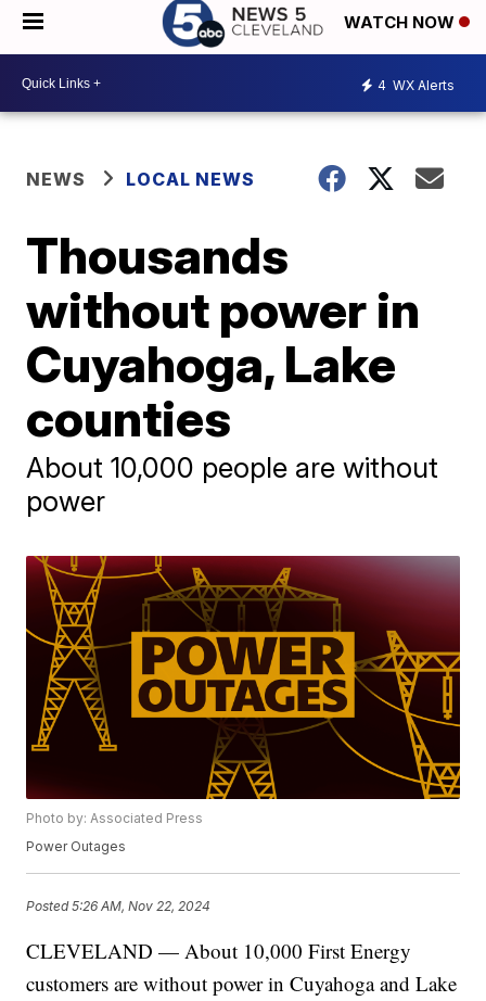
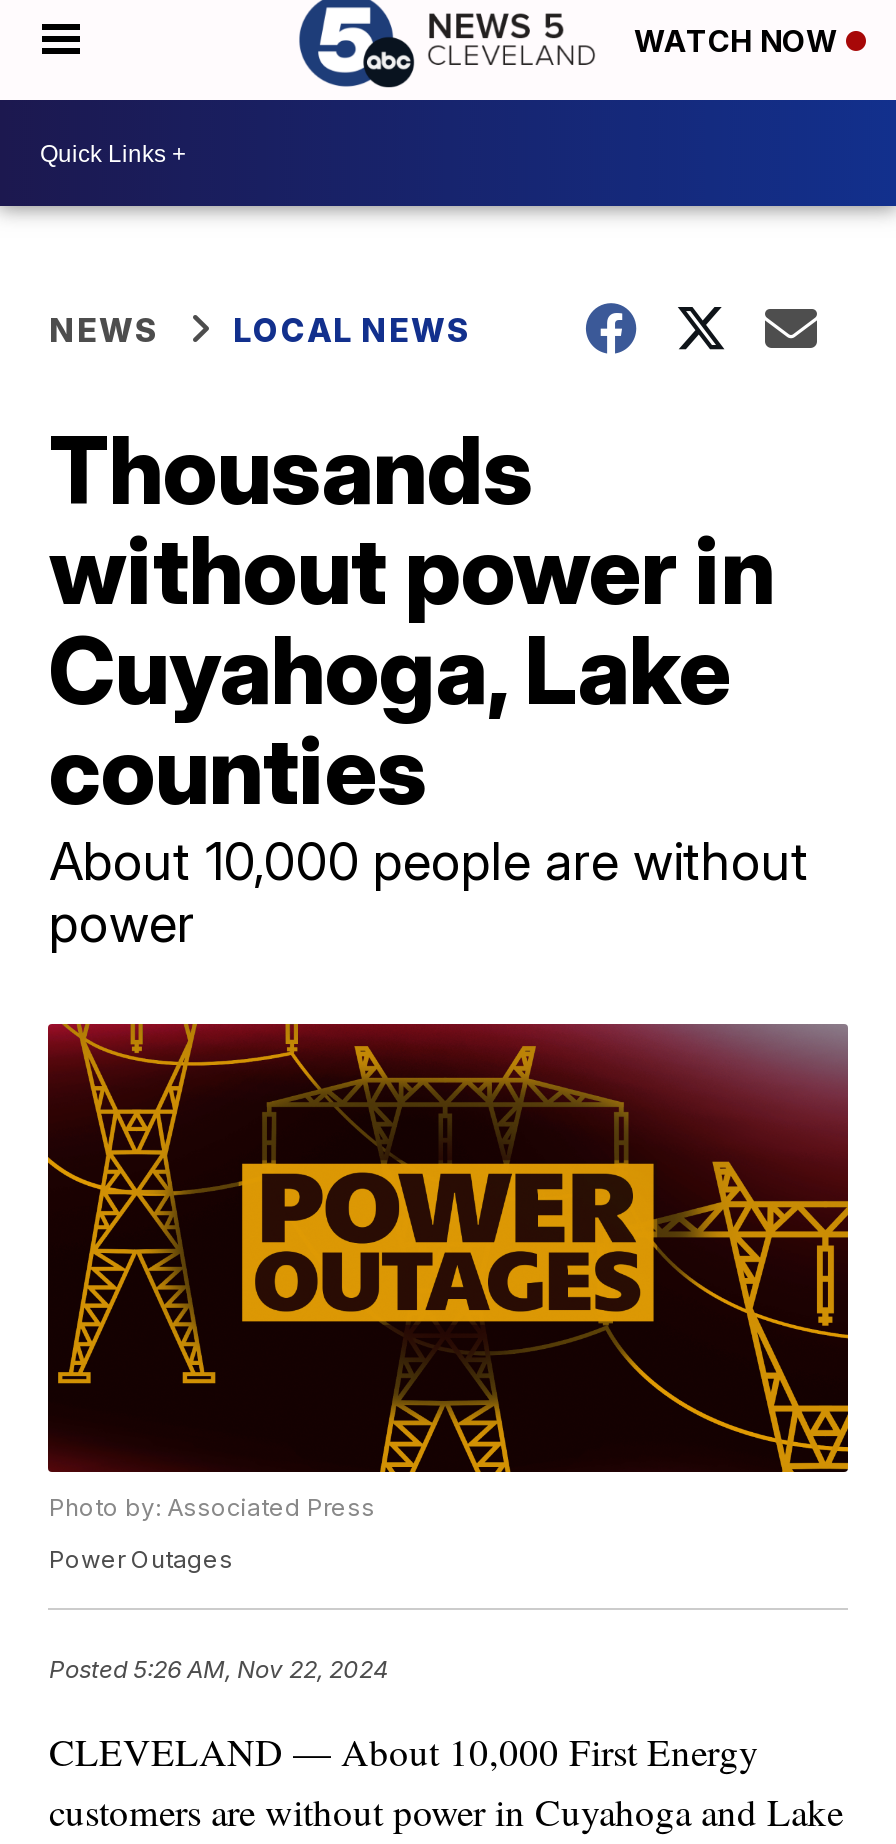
[378,77,455,93] 4 WX Alerts -> none

